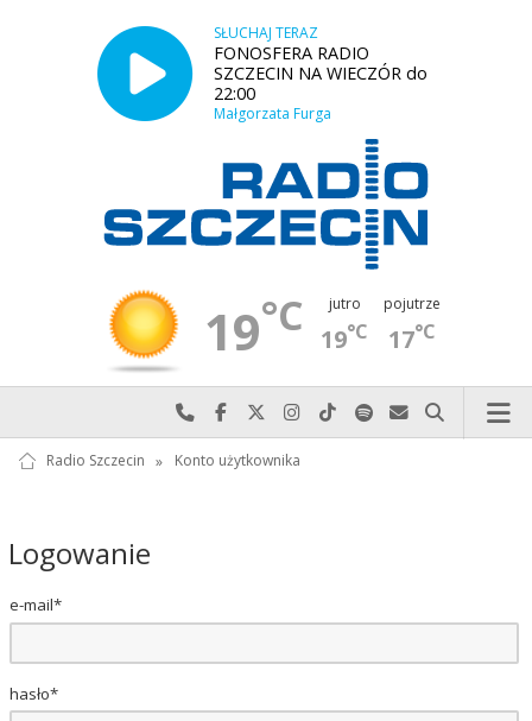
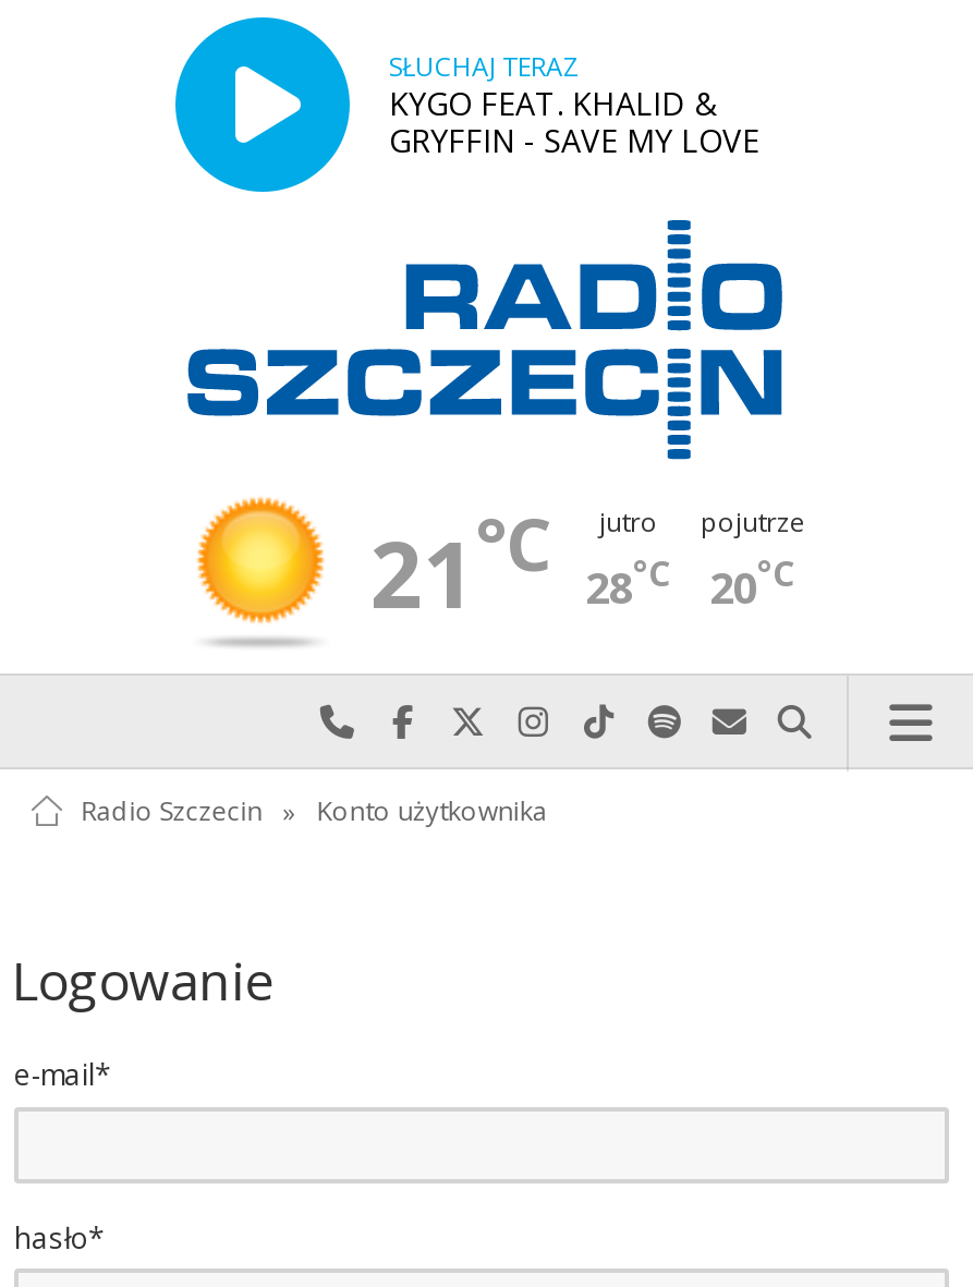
[214,41,427,123] FONOSFERA RADIO | SZCZECIN NA WIECZÓR do | 22:00 | Małgorzata Furga -> [389,82,759,161] KYGO FEAT. KHALID & | GRYFFIN - SAVE MY LOVE
[204,288,303,365] 19°C -> [370,494,554,635] 21°C
[321,319,368,356] 19°C -> [585,550,672,617] 28°C
[388,319,436,356] 17°C -> [709,550,796,617] 20°C

